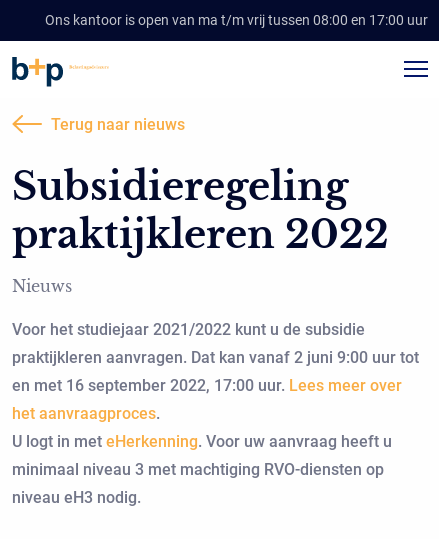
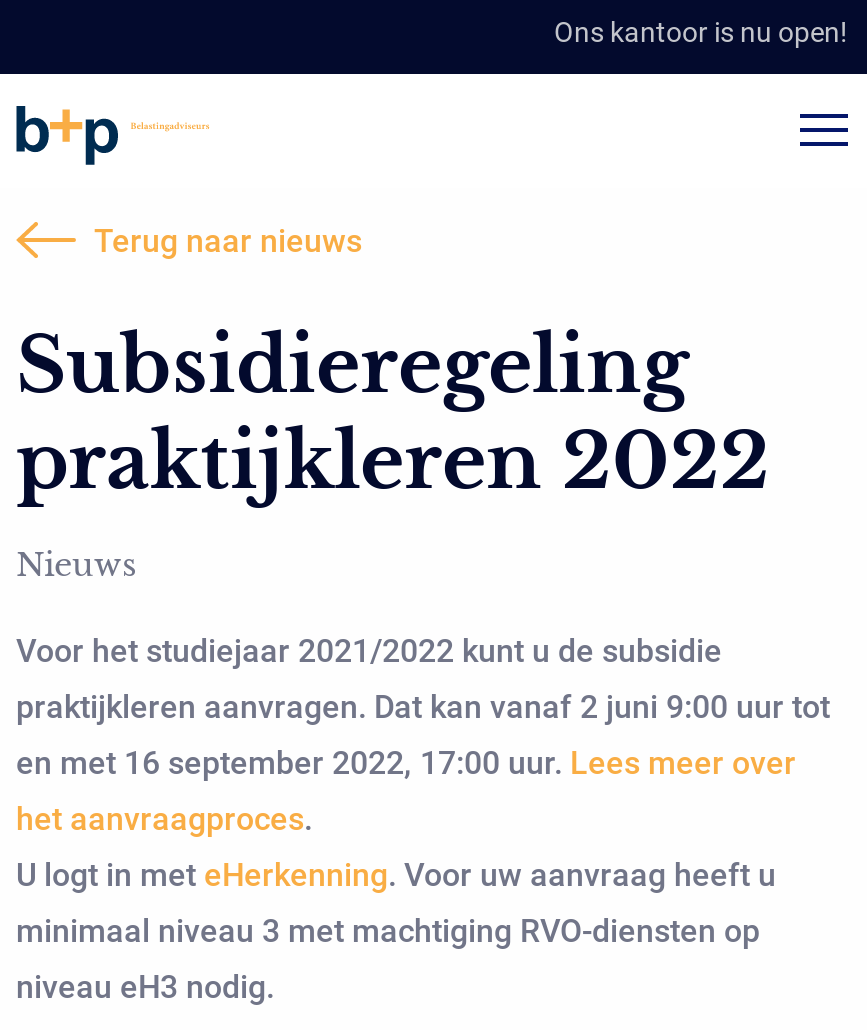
[45,12,428,28] Ons kantoor is open van ma t/m vrij tussen 08:00 en 17:00 uur -> [554,16,848,48] Ons kantoor is nu open!

